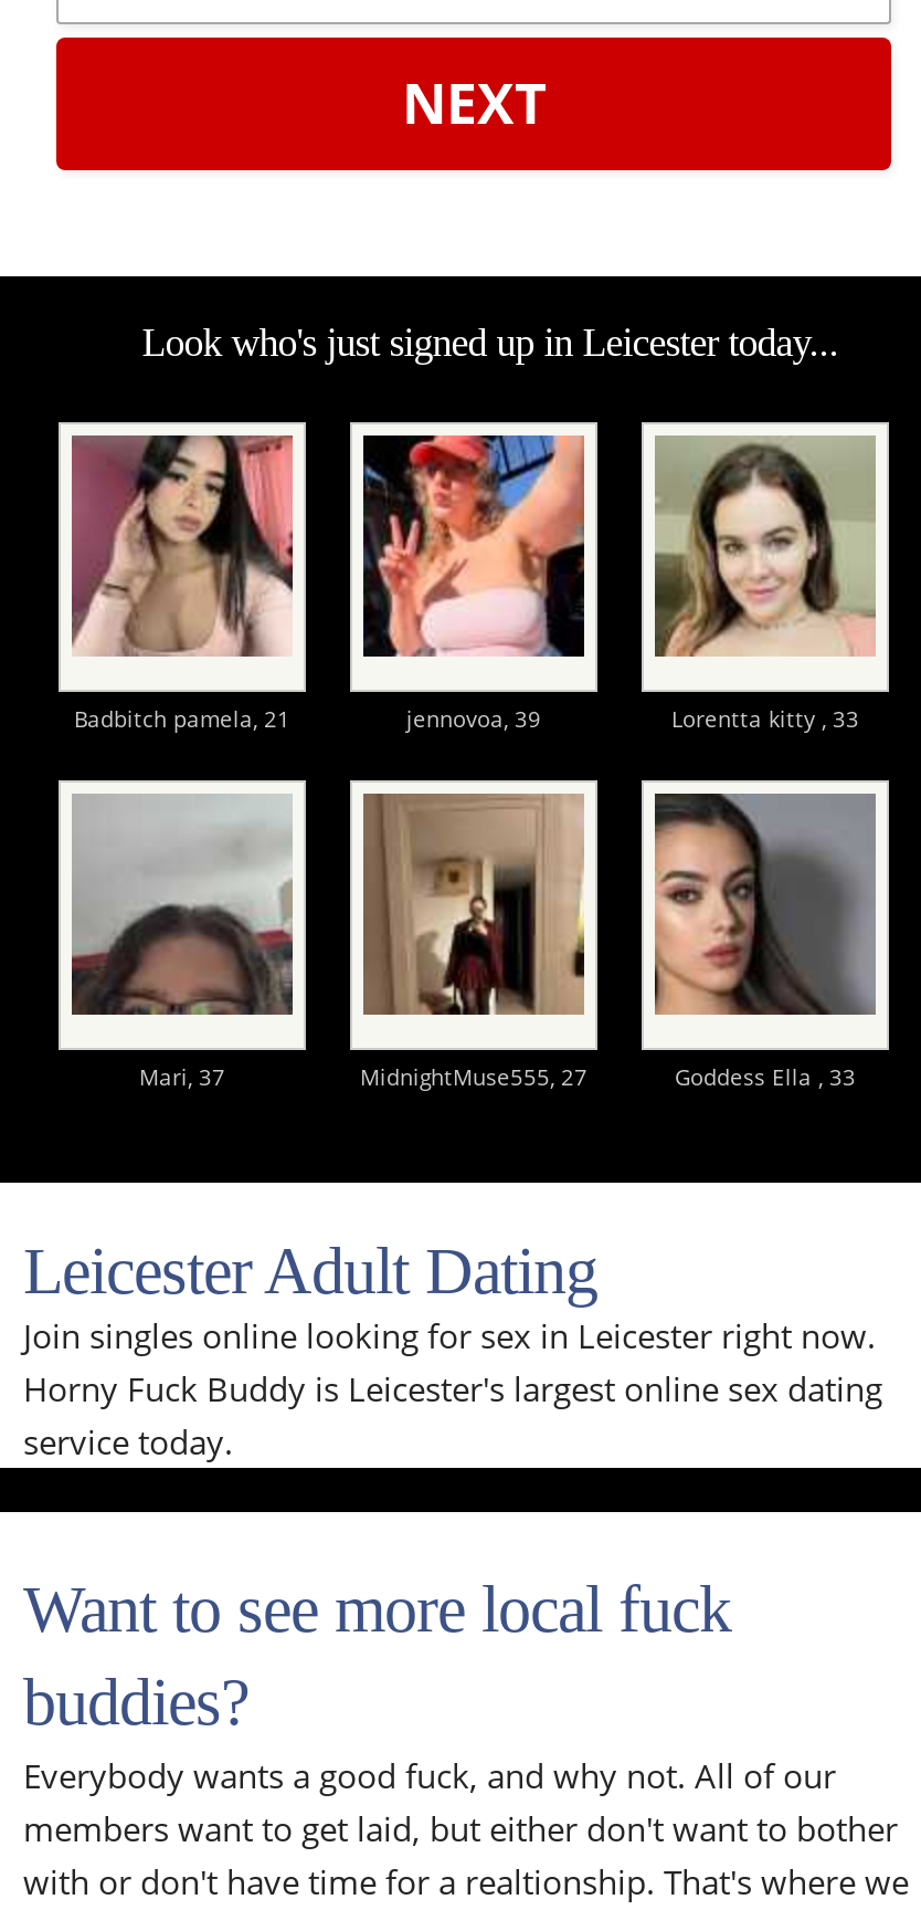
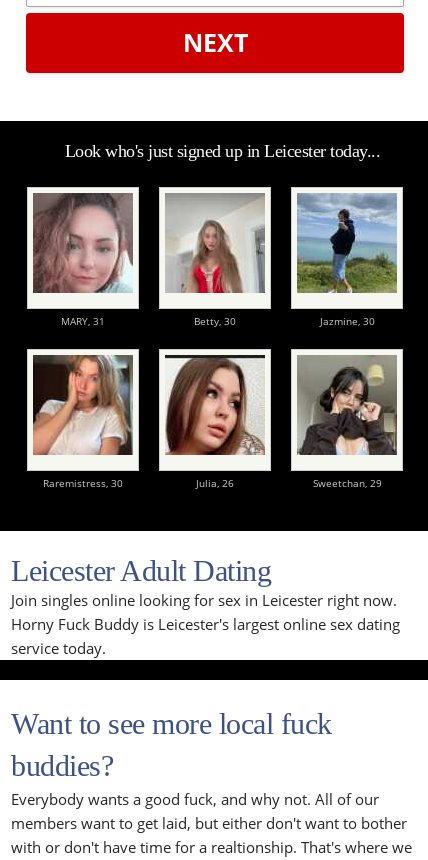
[72,435,293,657] [image] -> [32,193,134,294] [image]
[74,433,859,733] [image] | Badbitch pamela, 21 | jennovoa, 39 | Lorentta kitty , 33 -> [61,192,374,328] [image] | MARY, 31 | Betty, 30 | Jazmine, 30
[653,435,876,657] [image] -> [297,193,398,294] [image]
[70,796,293,1017] [image] -> [33,355,133,456] [image]
[139,791,856,1092] [image] | Mari, 37 | MidnightMuse555, 27 | Goddess Ella , 33 -> [43,354,381,490] [image] | Raremistress, 30 | Julia, 26 | Sweetchan, 29
[655,794,876,1017] [image] -> [297,356,397,456] [image]

